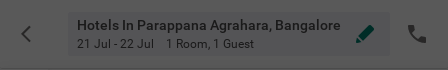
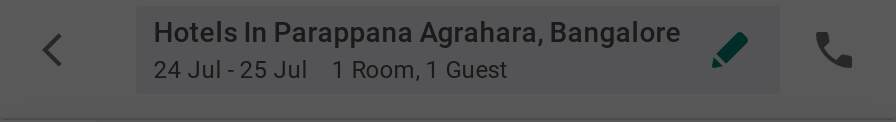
[77,37,254,51] 21 Jul - 22 Jul 1 Room, 1 Guest -> [154,56,508,84] 24 Jul - 25 Jul 1 Room, 1 Guest

